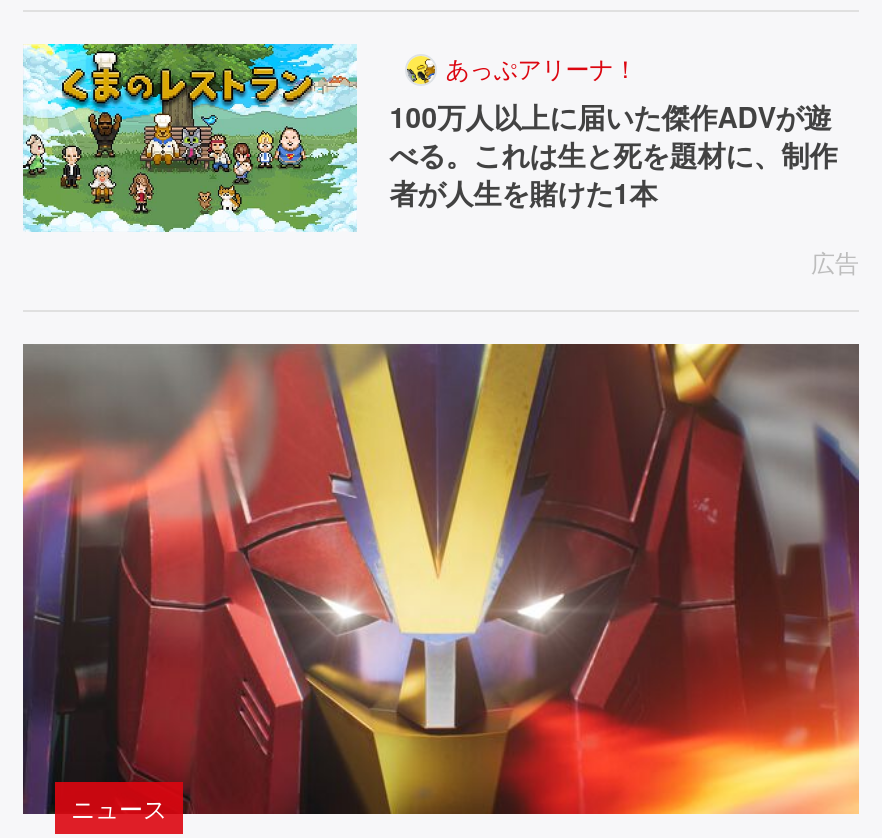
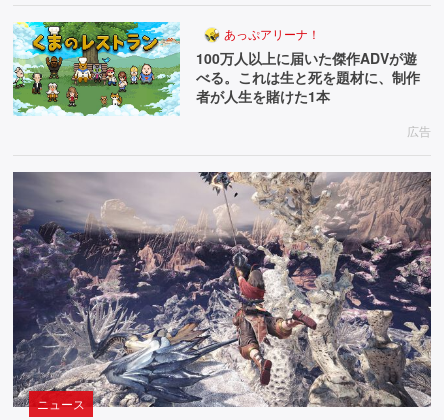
[21,342,861,816] [image] -> [12,171,432,408] [image]

